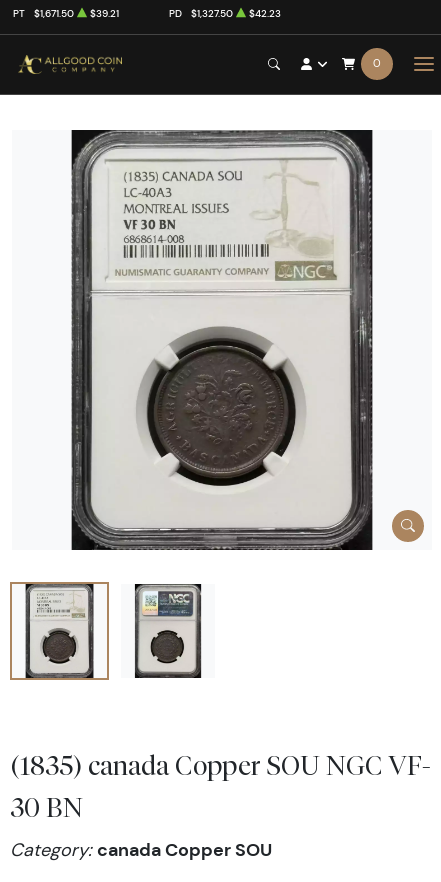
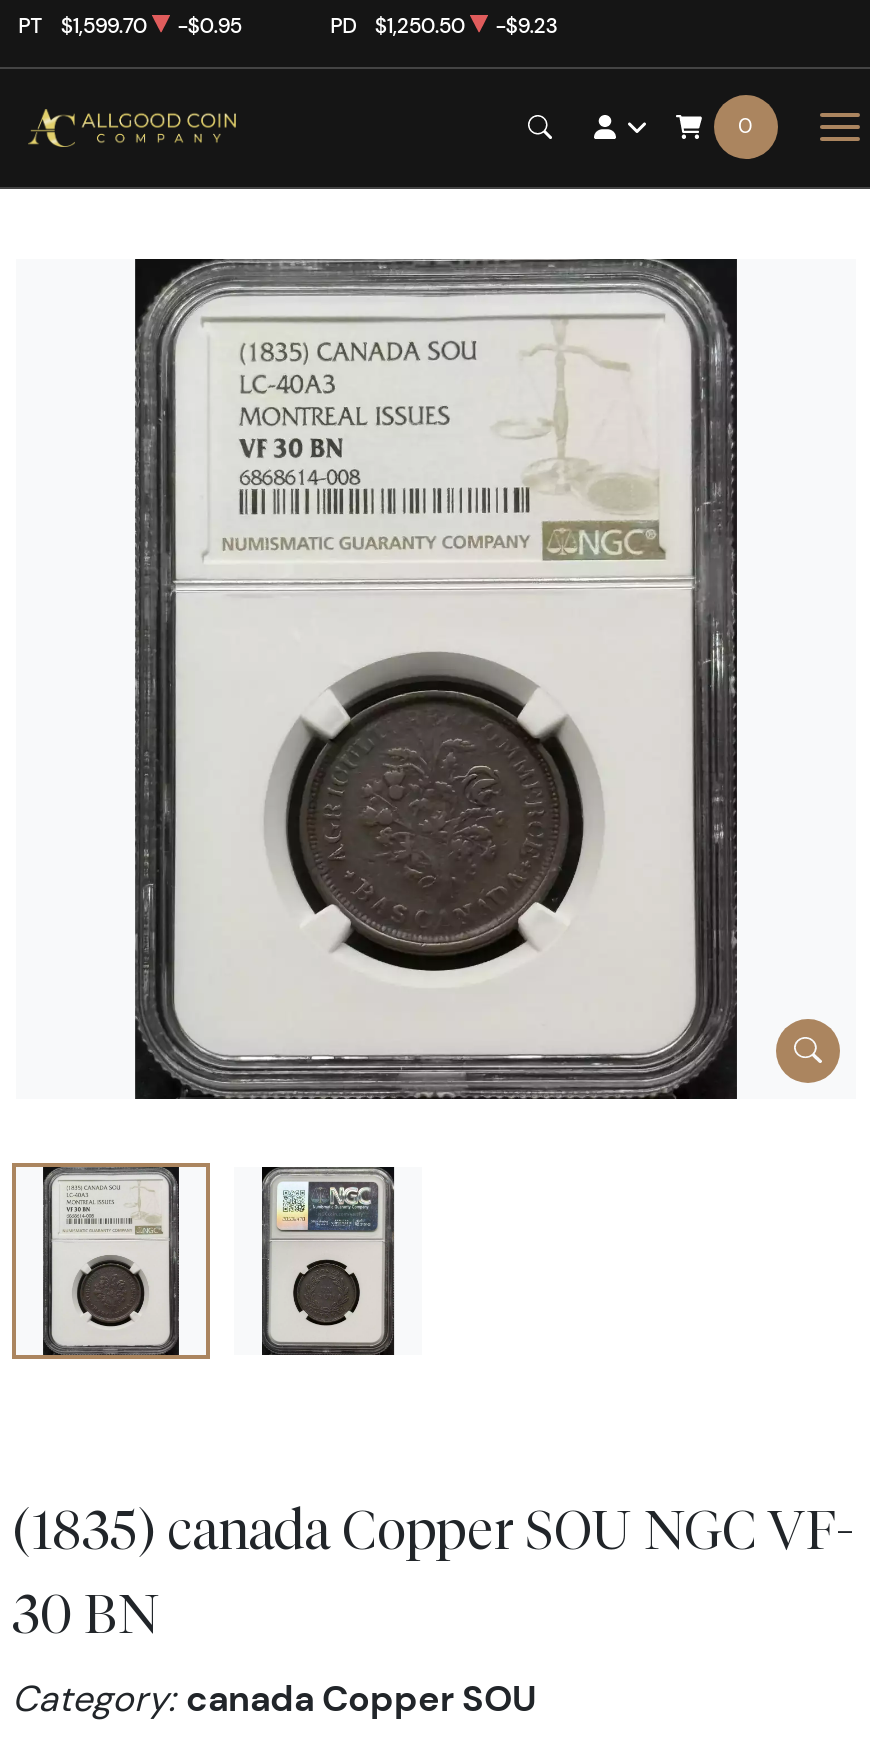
[34,6,74,19] $1,671.50 -> [61,12,147,38] $1,599.70
[90,6,119,19] $39.21 -> [178,12,242,38] -$0.95
[191,6,233,19] $1,327.50 -> [375,12,465,38] $1,250.50
[249,6,281,19] $42.23 -> [496,12,558,38] -$9.23

